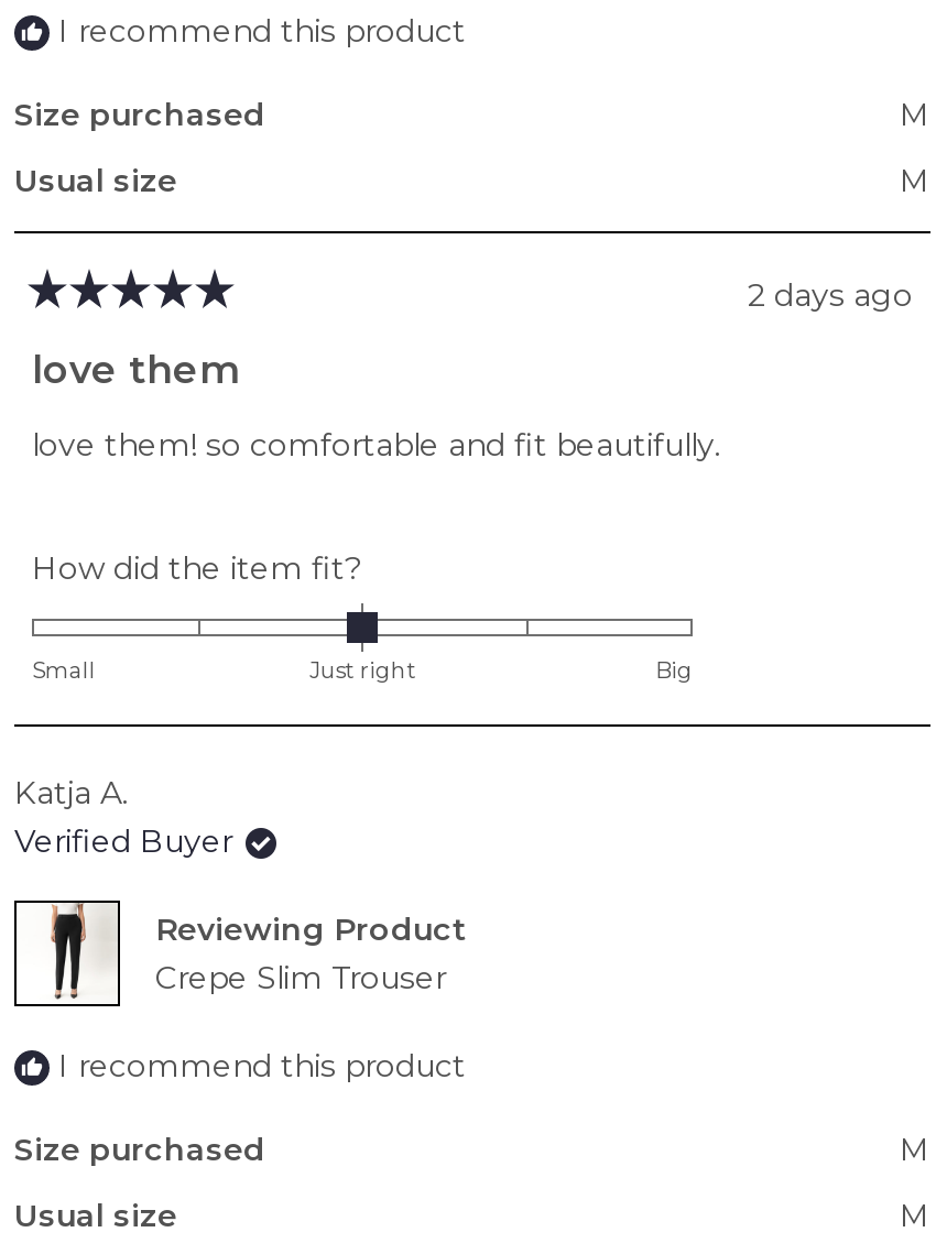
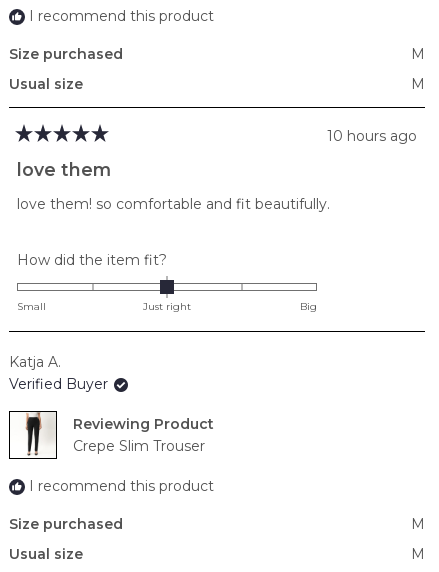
[748,275,913,314] 2 days ago -> [327,127,417,145] 10 hours ago

